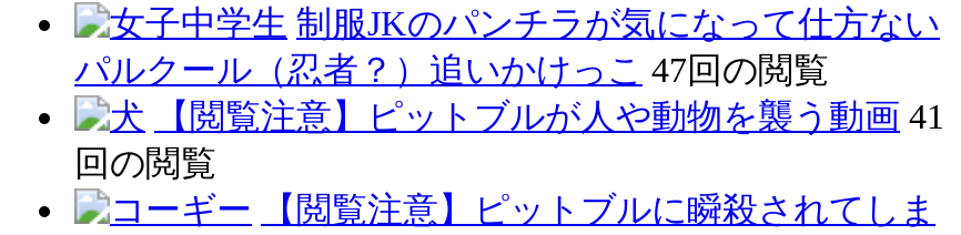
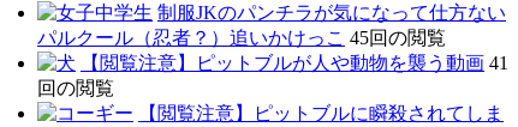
[74,51,829,88] パルクール（忍者？）追いかけっこ 47回の閲覧 -> [37,27,446,48] パルクール（忍者？）追いかけっこ 45回の閲覧

